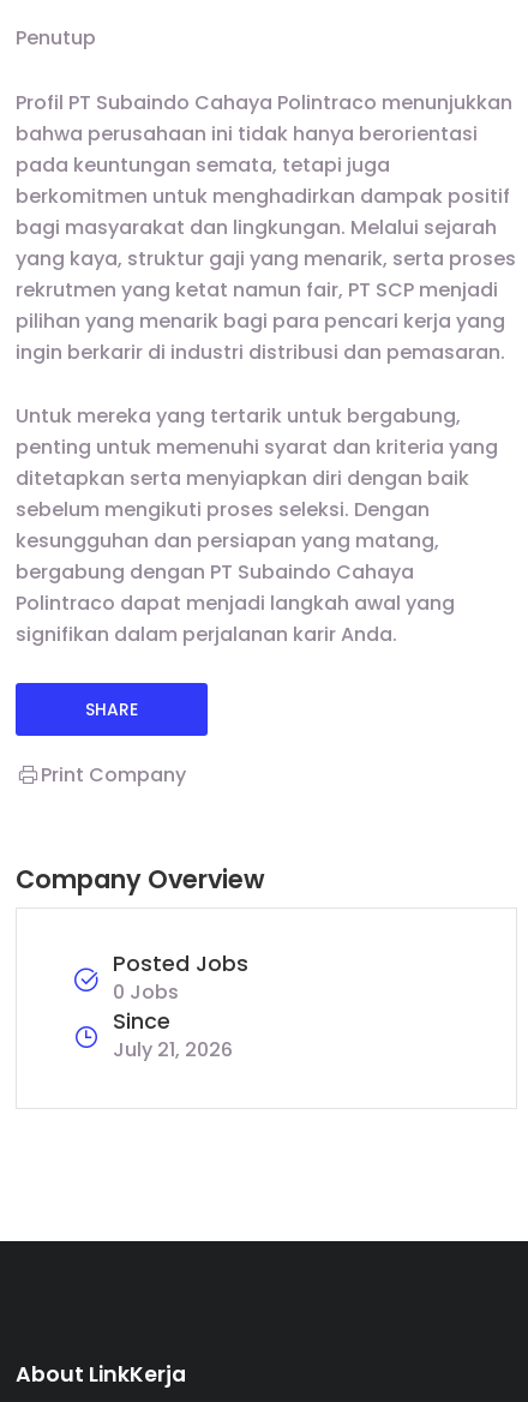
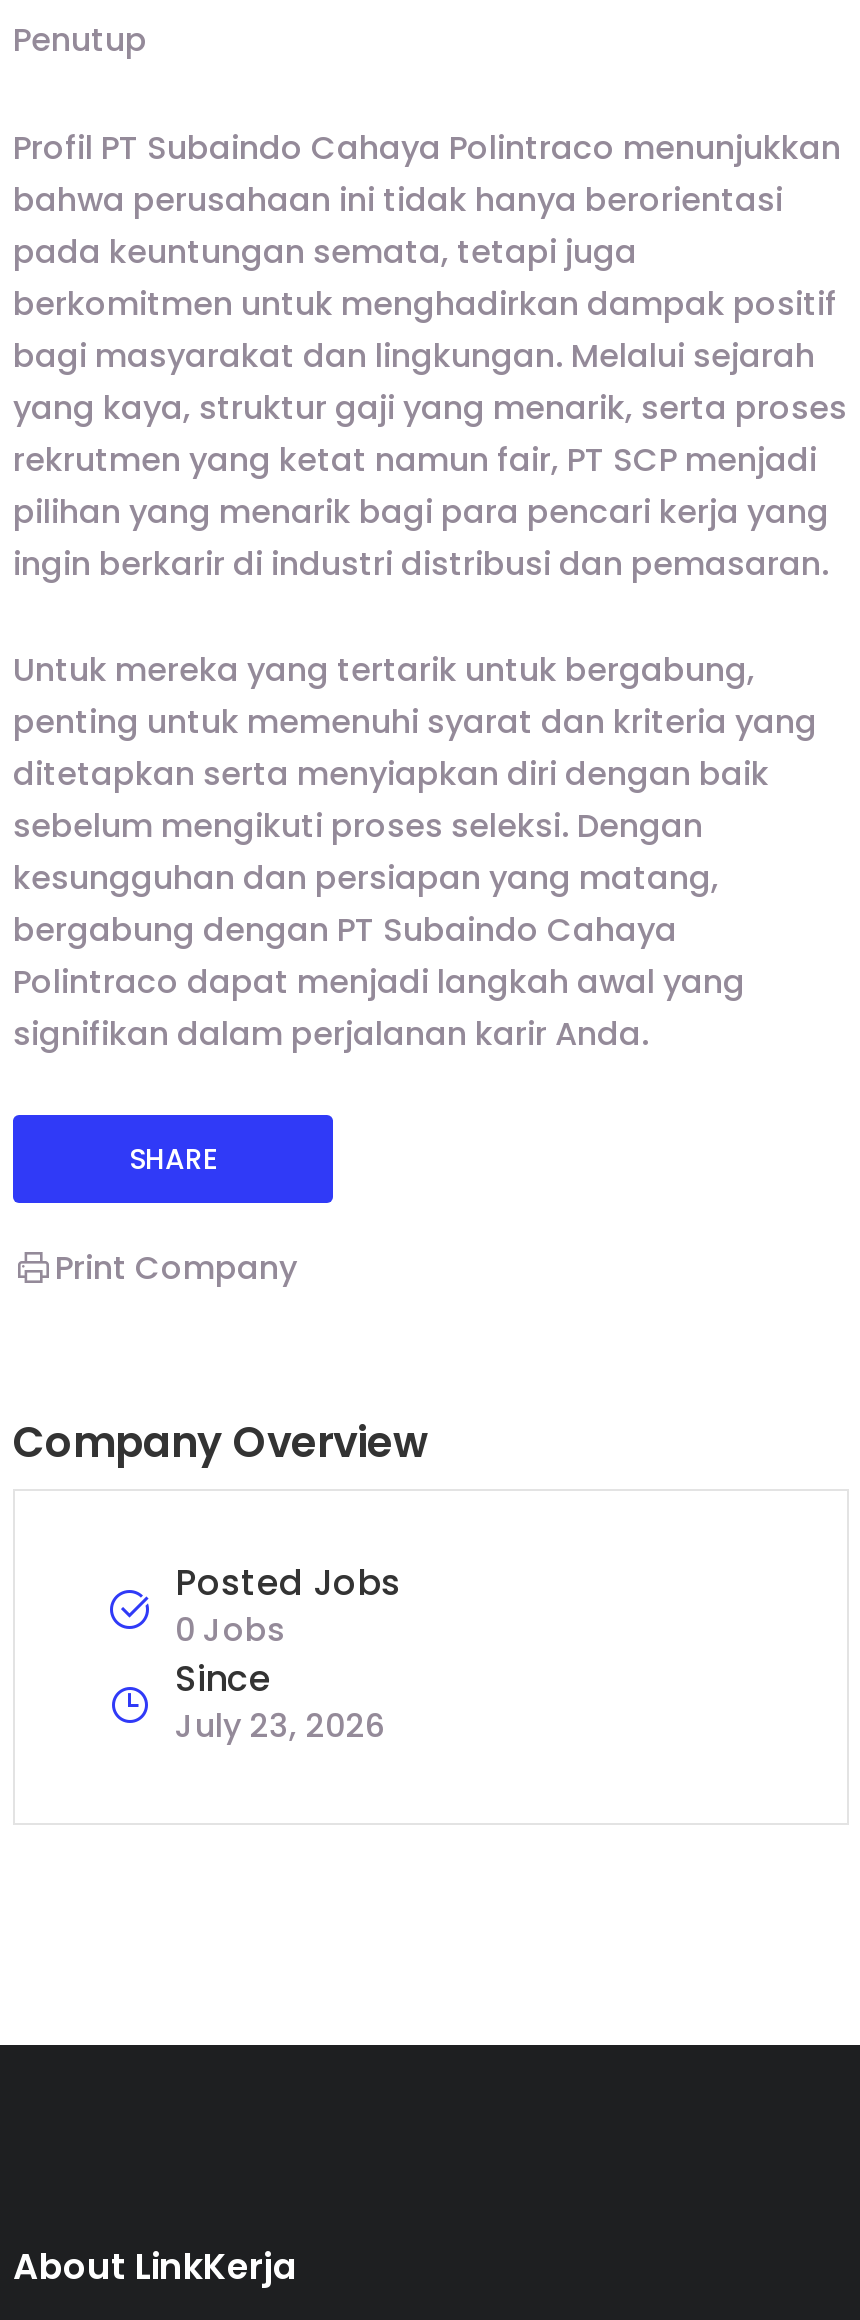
[113,1036,233,1063] July 21, 2026 -> [175,1703,385,1749] July 23, 2026

